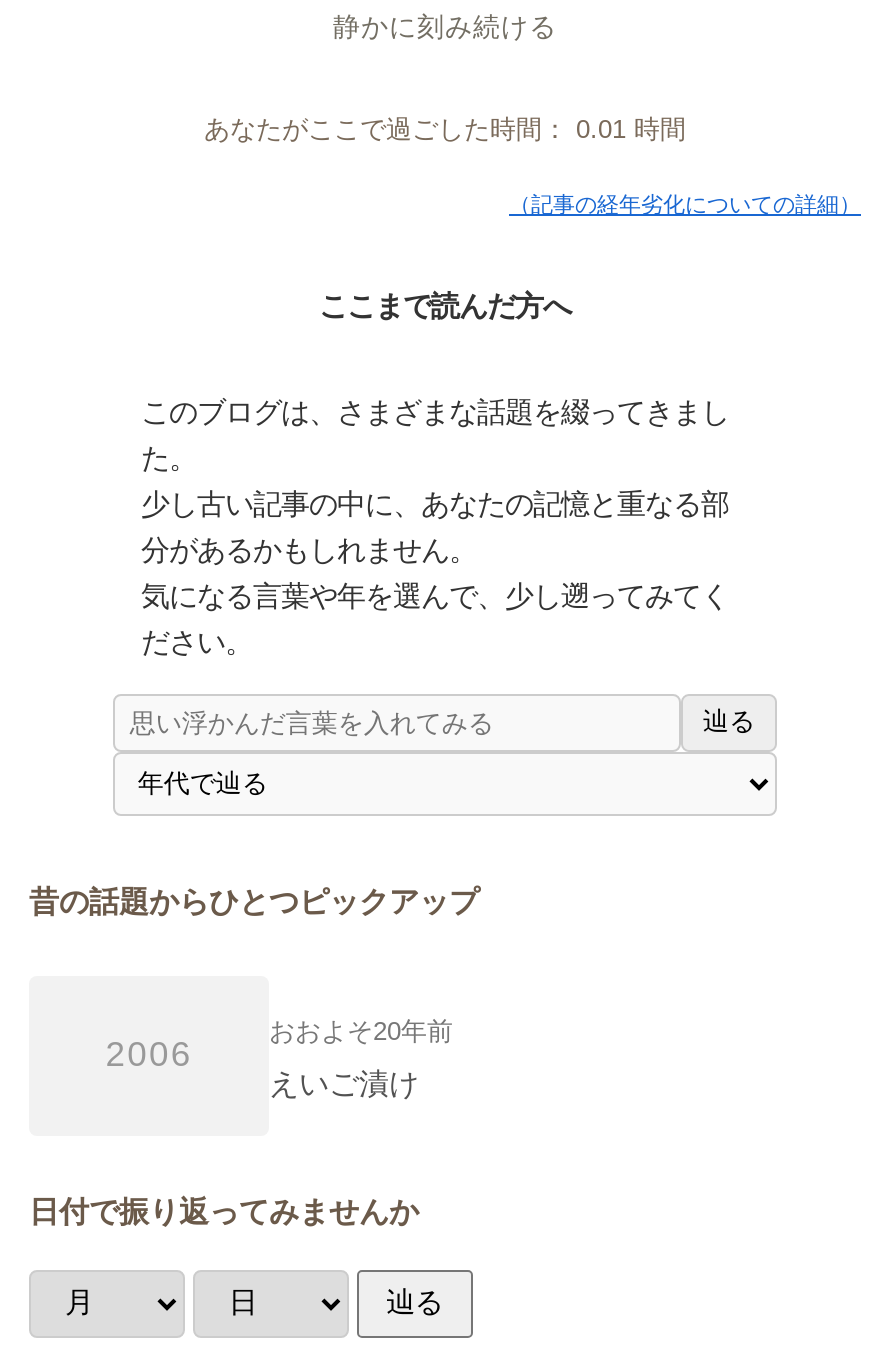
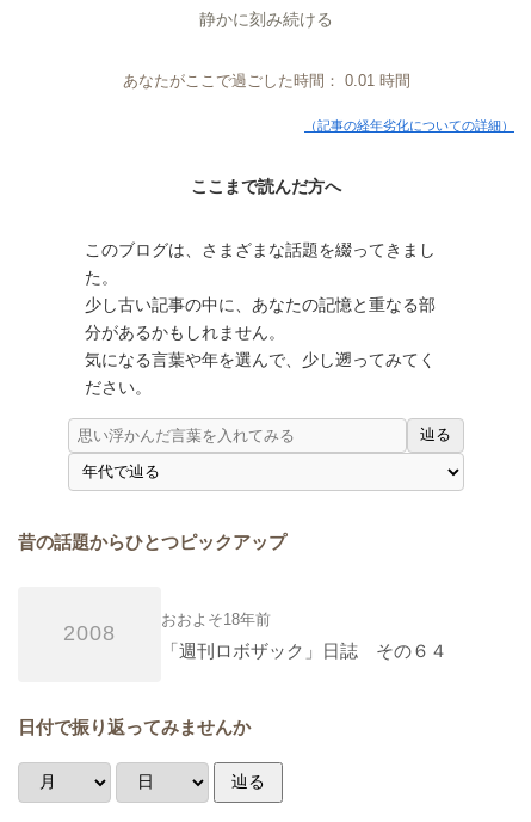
[269,1015,453,1045] おおよそ20年前 -> [161,610,271,628] おおよそ18年前
[105,1034,193,1074] 2006 -> [63,621,116,645] 2008
[269,1065,419,1099] えいご漬け -> [161,640,447,660] 「週刊ロボザック」日誌 その６４

